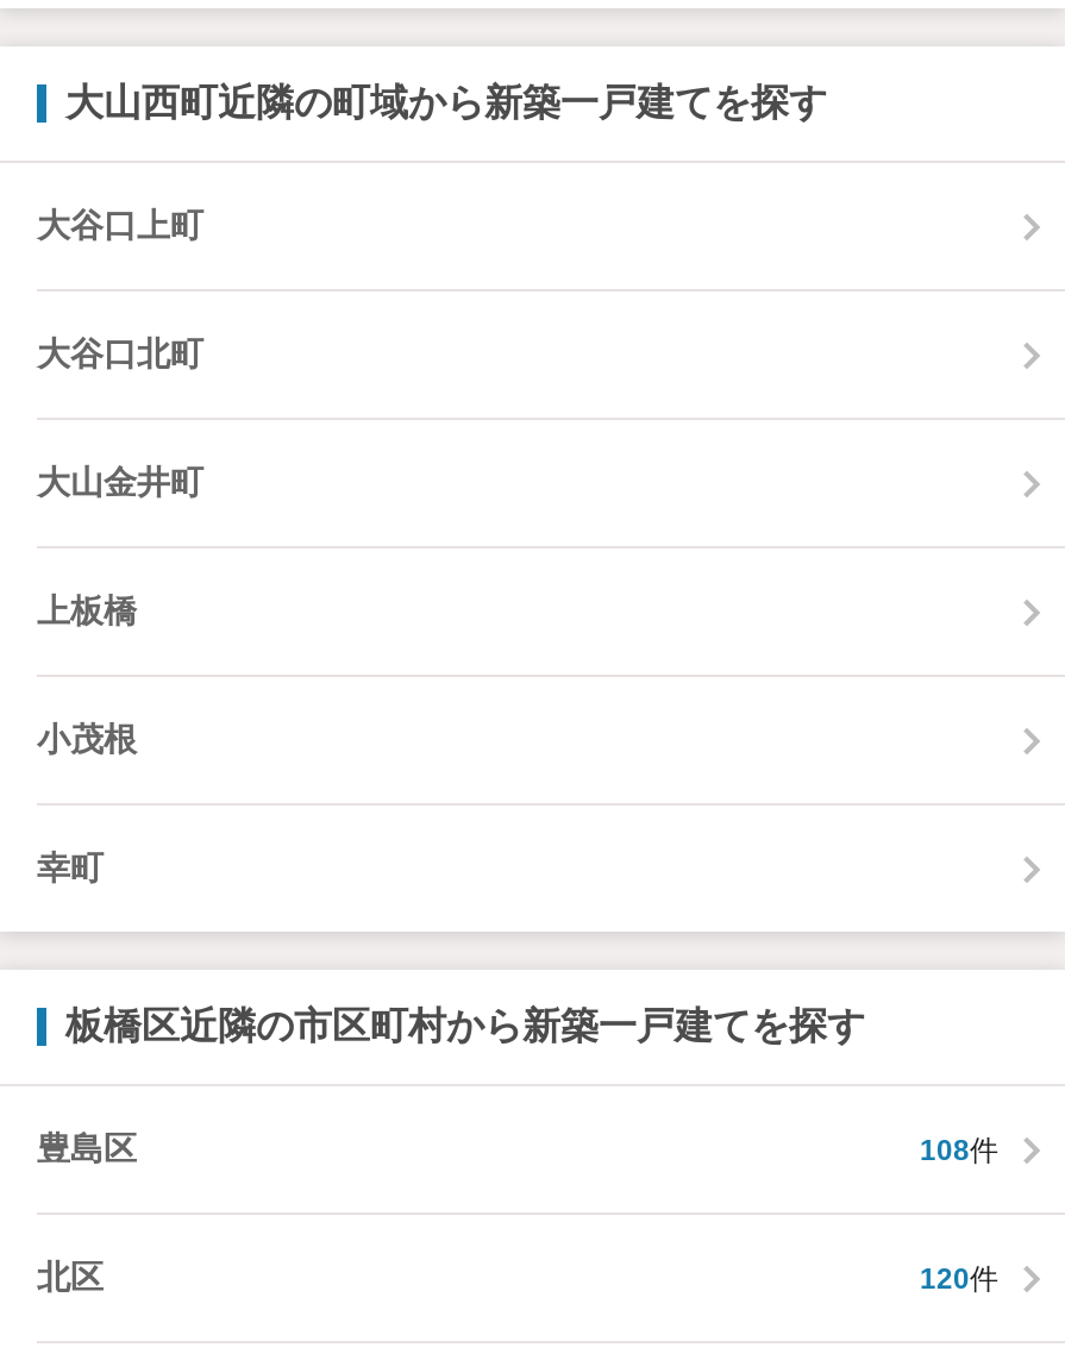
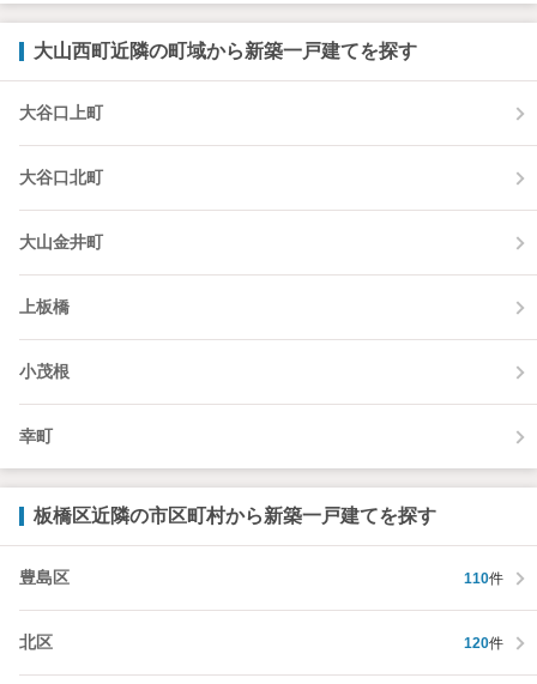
[920,1133,998,1166] 108件 -> [464,570,503,586] 110件

